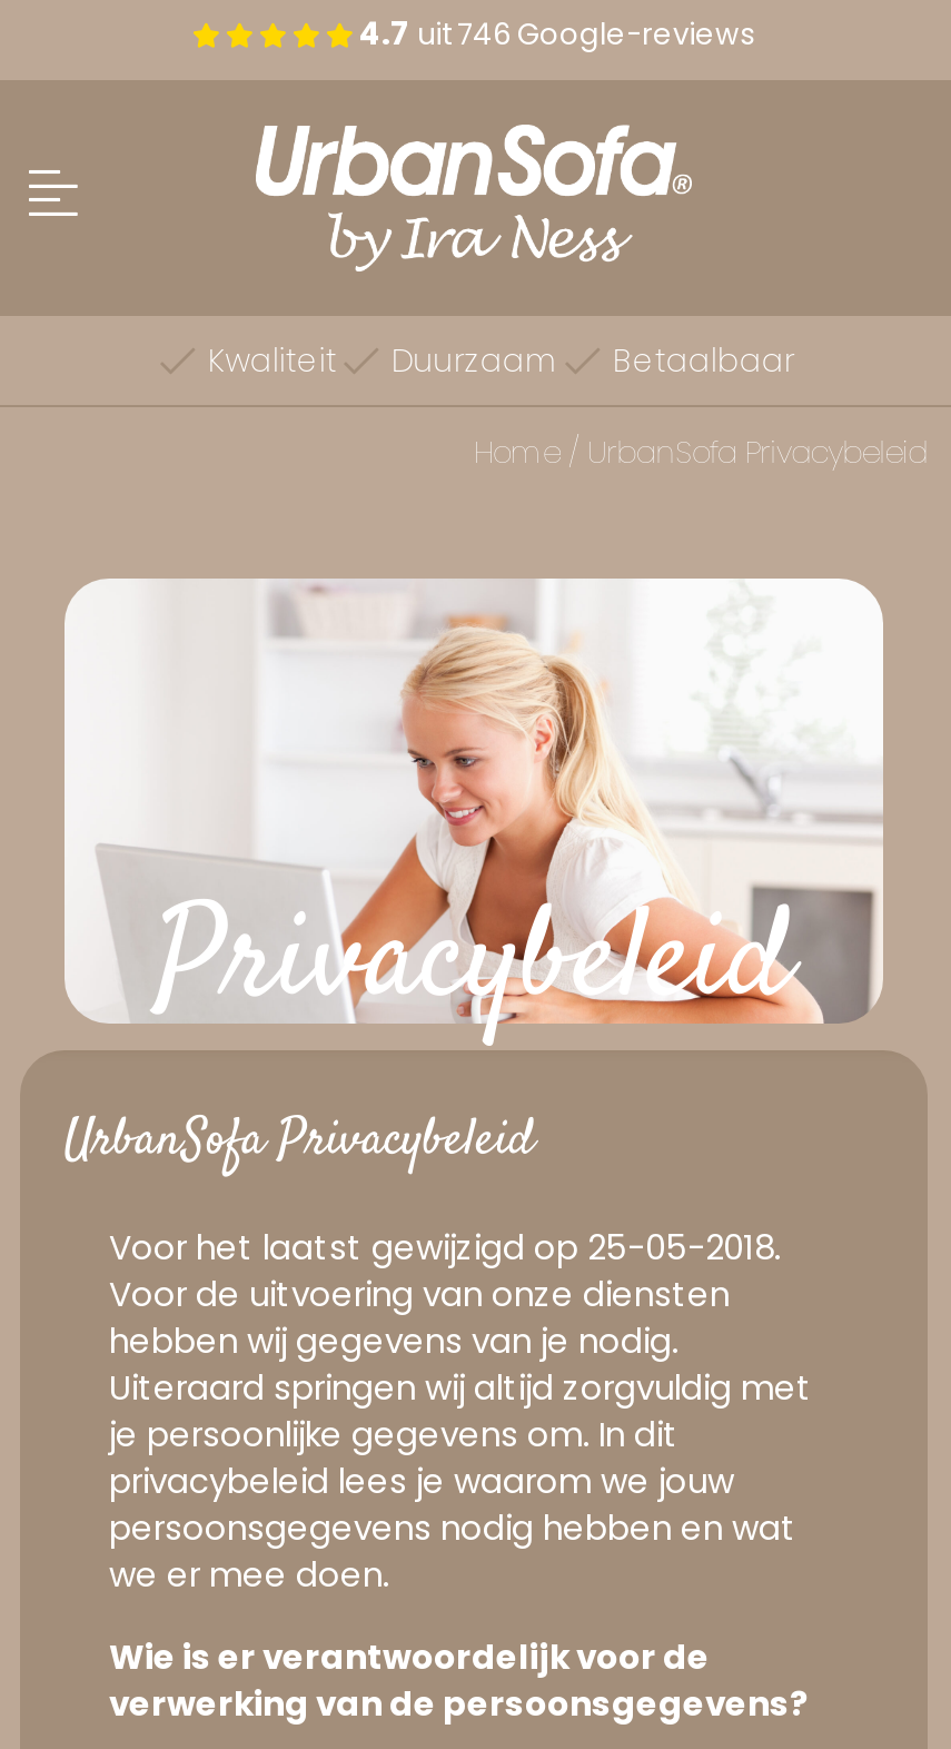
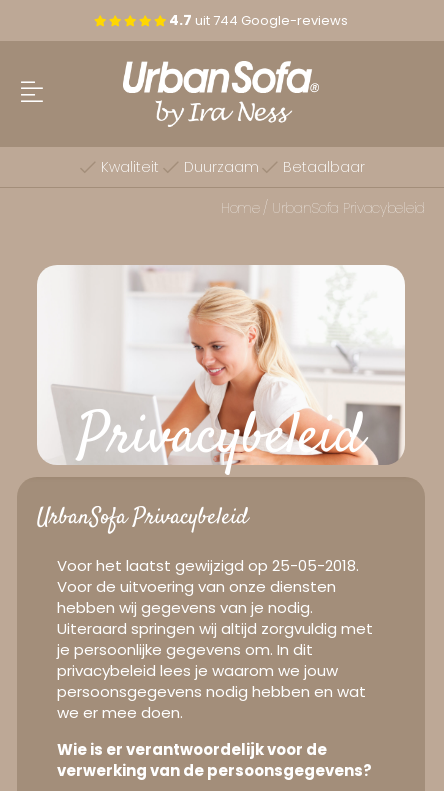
[359,11,755,56] 4.7 uit746 Google-reviews -> [169,10,348,30] 4.7 uit744 Google-reviews

